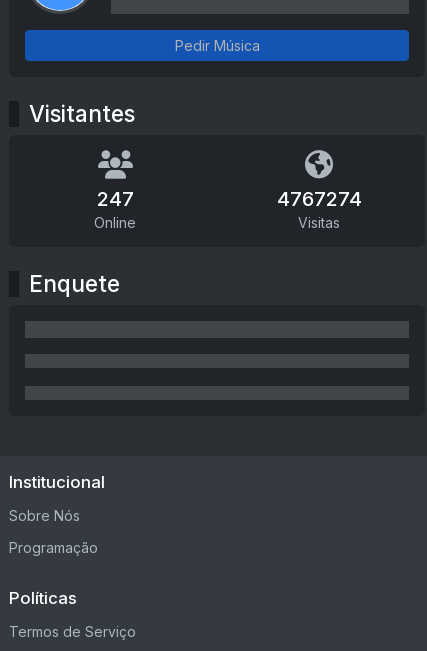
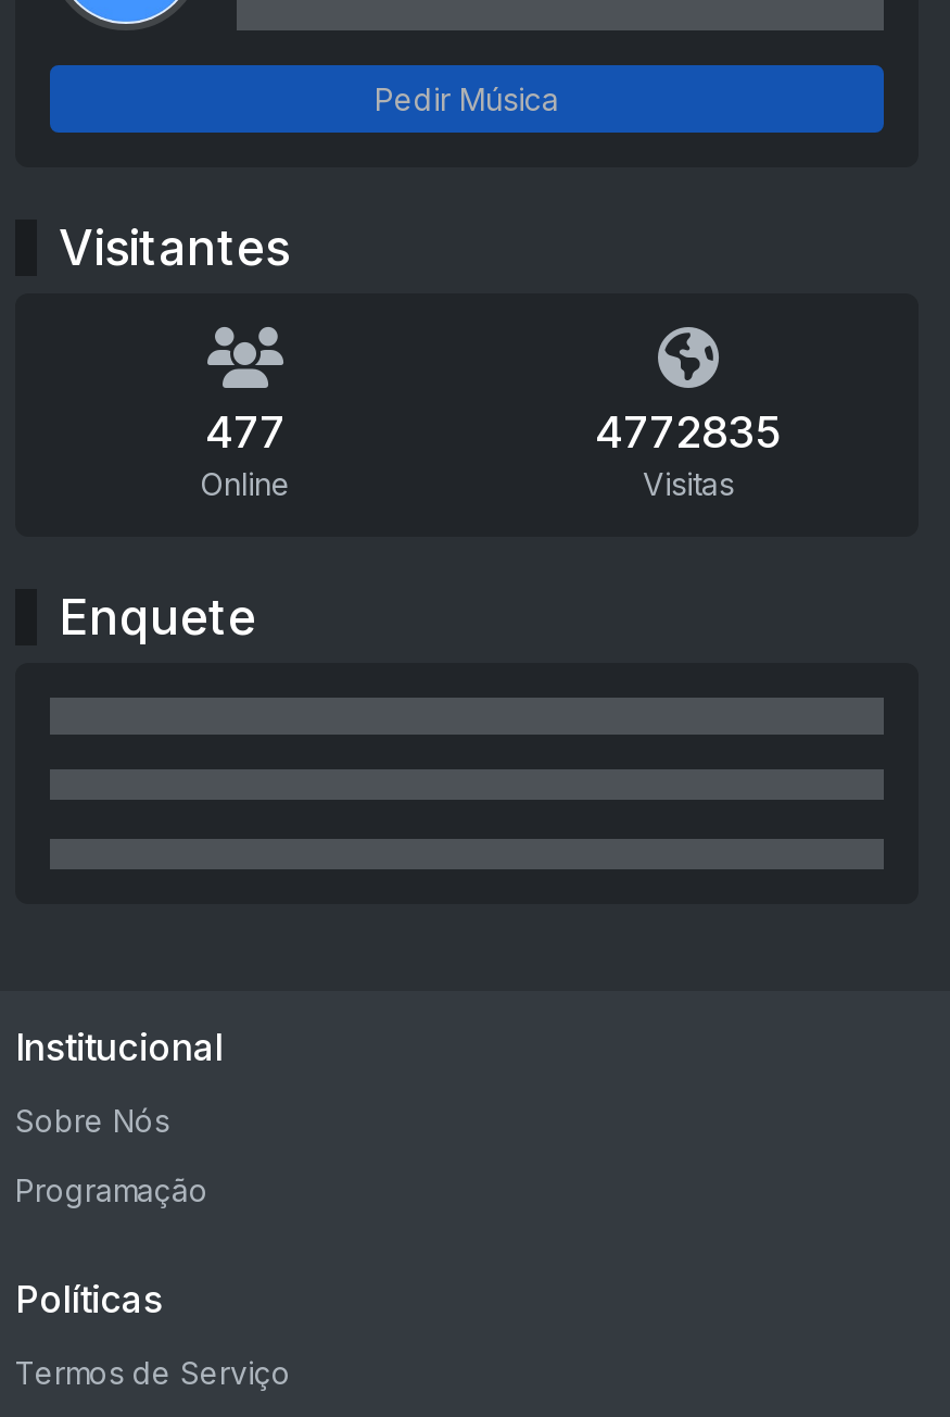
[96,187,133,211] 247 -> [205,407,286,460] 477
[276,187,361,211] 4767274 -> [595,407,782,460] 4772835

